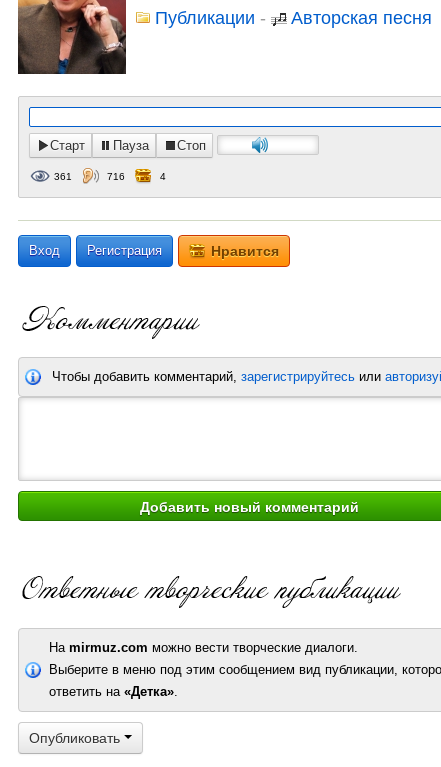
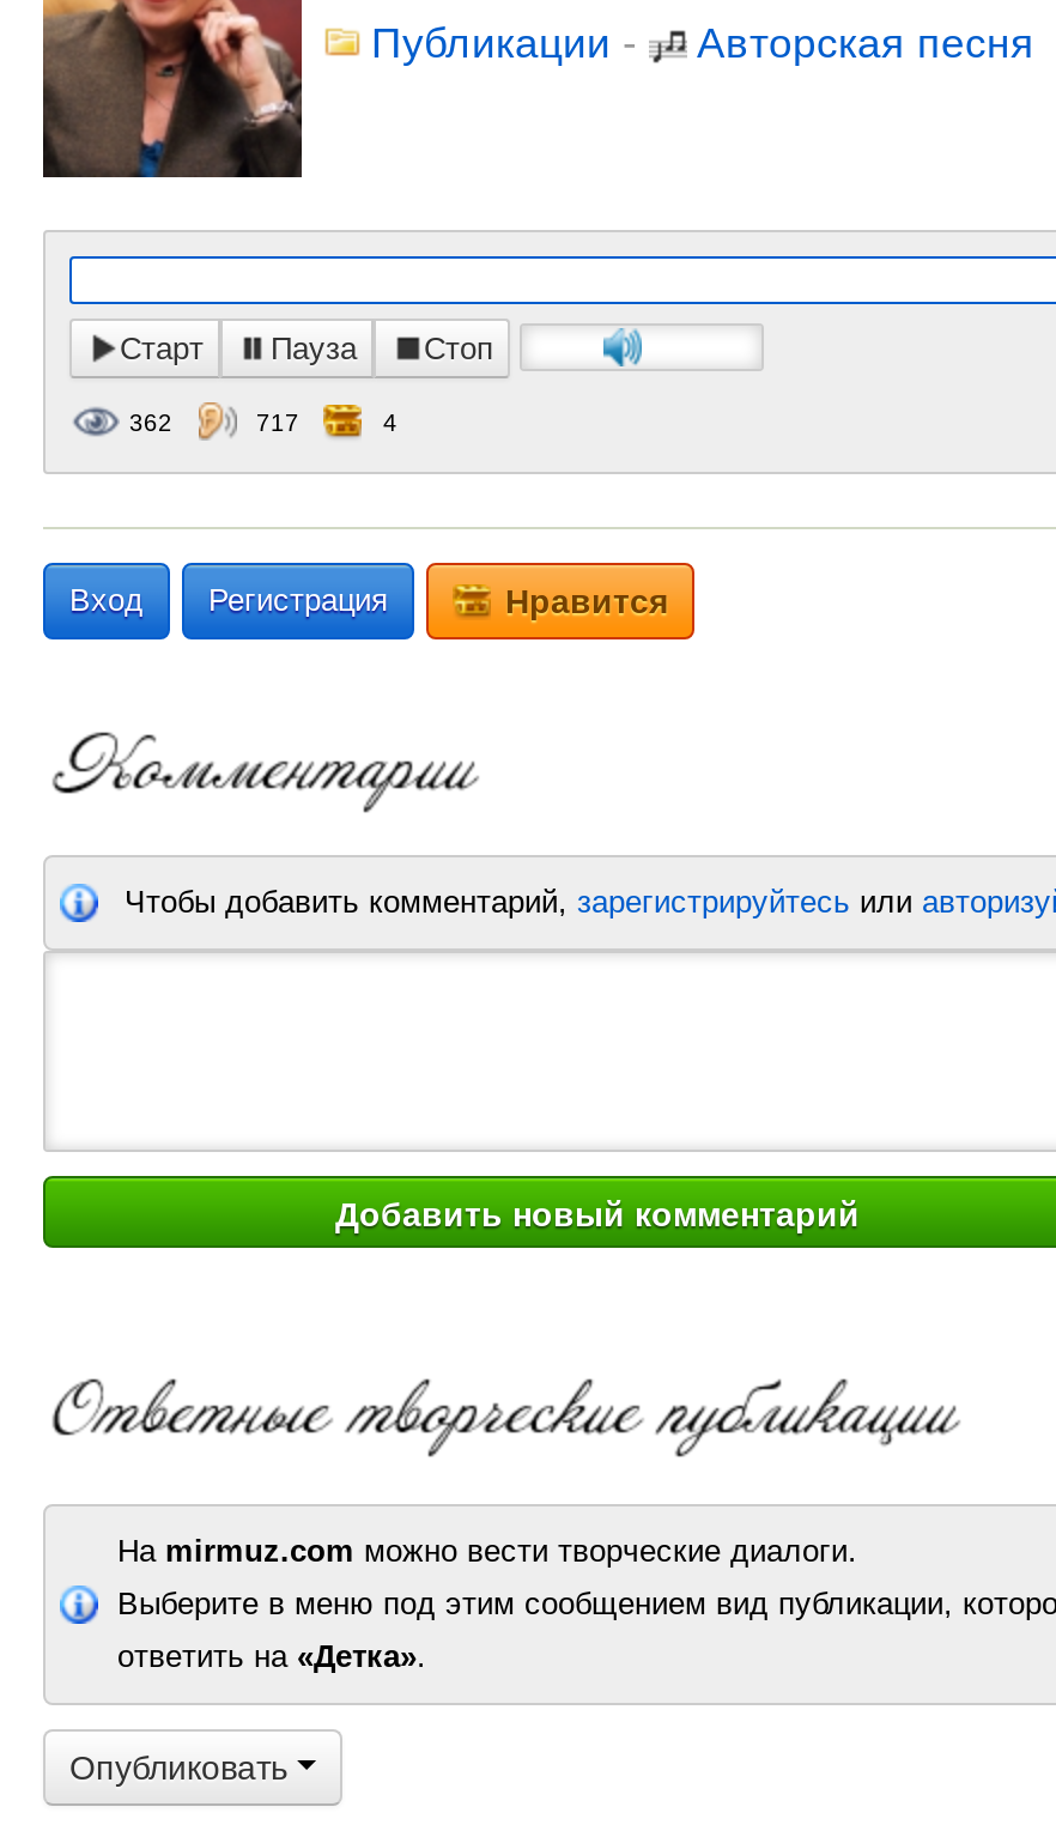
[54,171,72,182] 361 -> [129,410,172,436] 362
[107,171,125,182] 716 -> [256,410,299,436] 717

